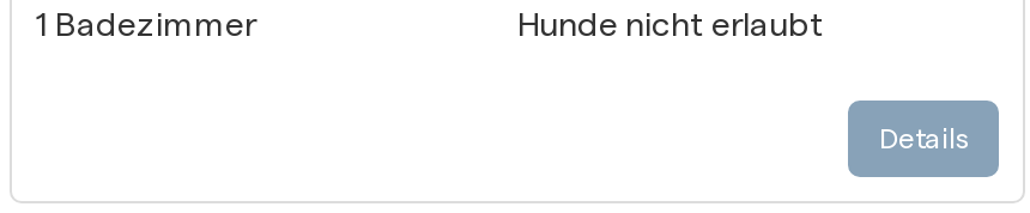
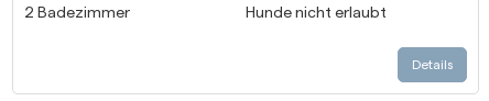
[36,10,256,44] 1 Badezimmer -> [24,6,130,21] 2 Badezimmer

